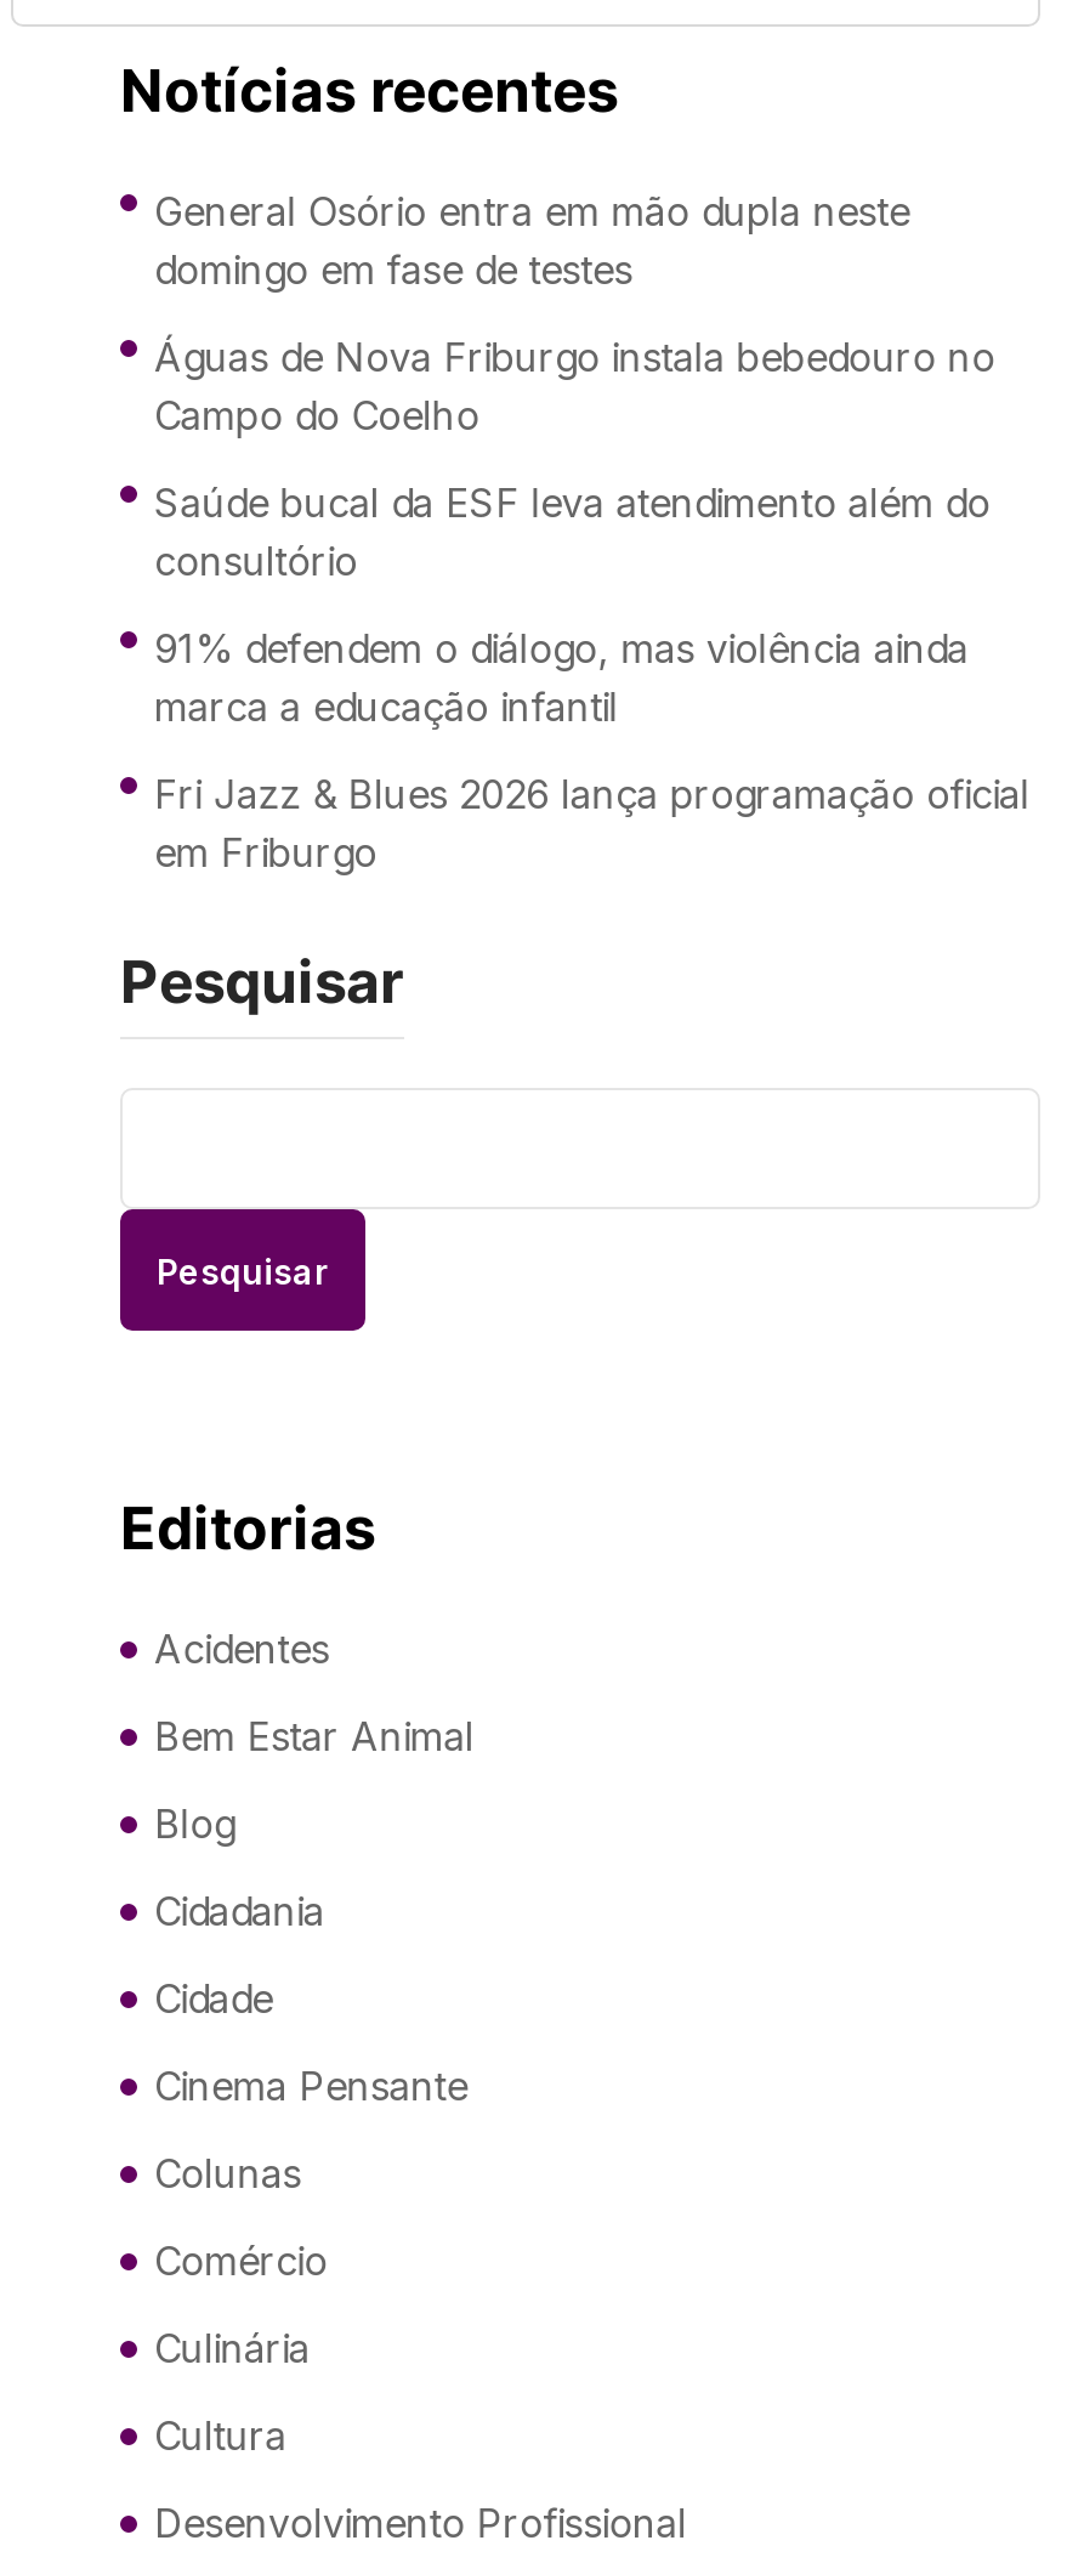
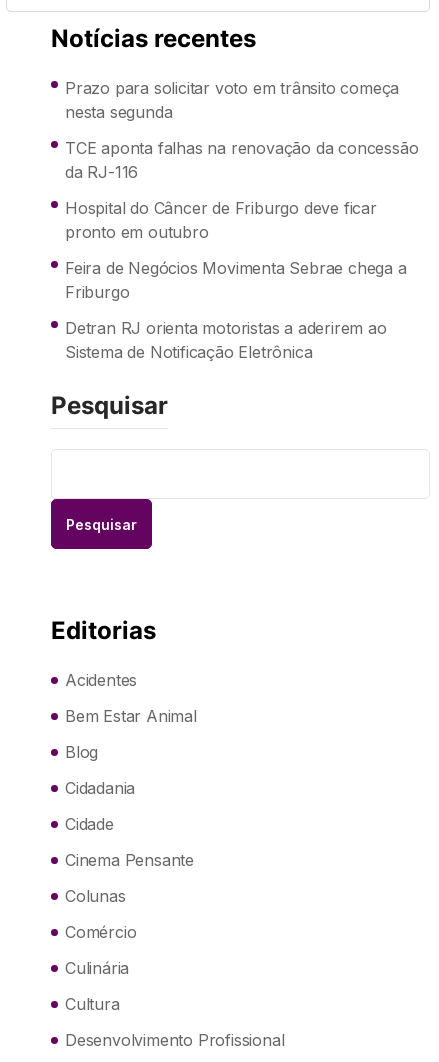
[154,188,910,295] General Osório entra em mão dupla neste | domingo em fase de testes -> [65,78,399,122] Prazo para solicitar voto em trânsito começa | nesta segunda
[154,334,995,441] Águas de Nova Friburgo instala bebedouro no | Campo do Coelho -> [65,138,418,182] TCE aponta falhas na renovação da concessão | da RJ-116
[154,480,990,586] Saúde bucal da ESF leva atendimento além do | consultório -> [65,198,377,242] Hospital do Câncer de Friburgo deve ficar | pronto em outubro
[154,625,968,732] 91% defendem o diálogo, mas violência ainda | marca a educação infantil -> [65,258,407,302] Feira de Negócios Movimenta Sebrae chega a | Friburgo
[154,771,1030,878] Fri Jazz & Blues 2026 lança programação oficial | em Friburgo -> [65,318,387,362] Detran RJ orienta motoristas a aderirem ao | Sistema de Notificação Eletrônica

